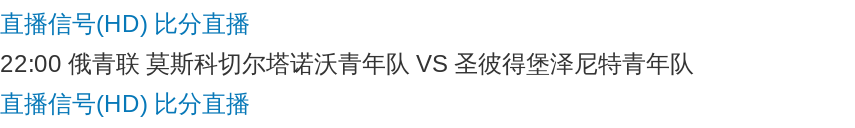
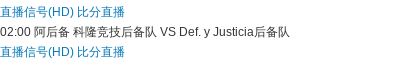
[0,50,694,78] 22:00 俄青联莫斯科切尔塔诺沃青年队 VS 圣彼得堡泽尼特青年队 -> [0,25,290,39] 02:00 阿后备科隆竞技后备队 VS Def. y Justicia后备队

